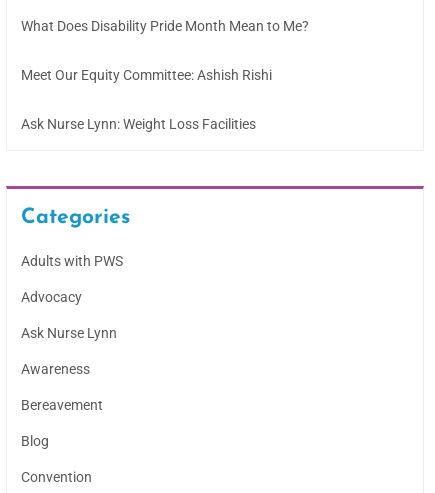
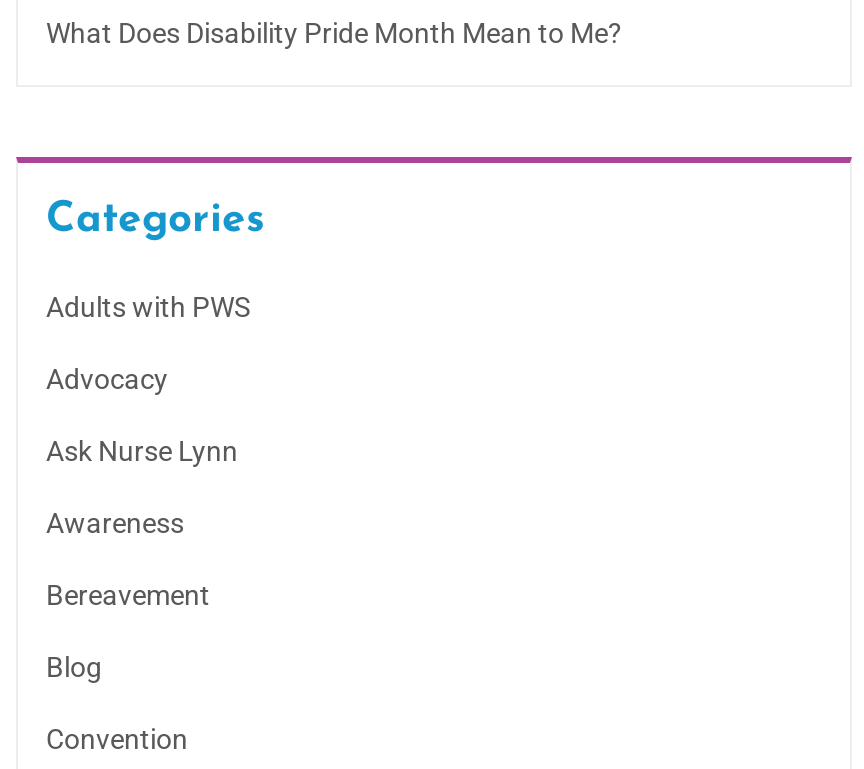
[21,67,272,132] Meet Our Equity Committee: Ashish Rishi | Ask Nurse Lynn: Weight Loss Facilities -> none

